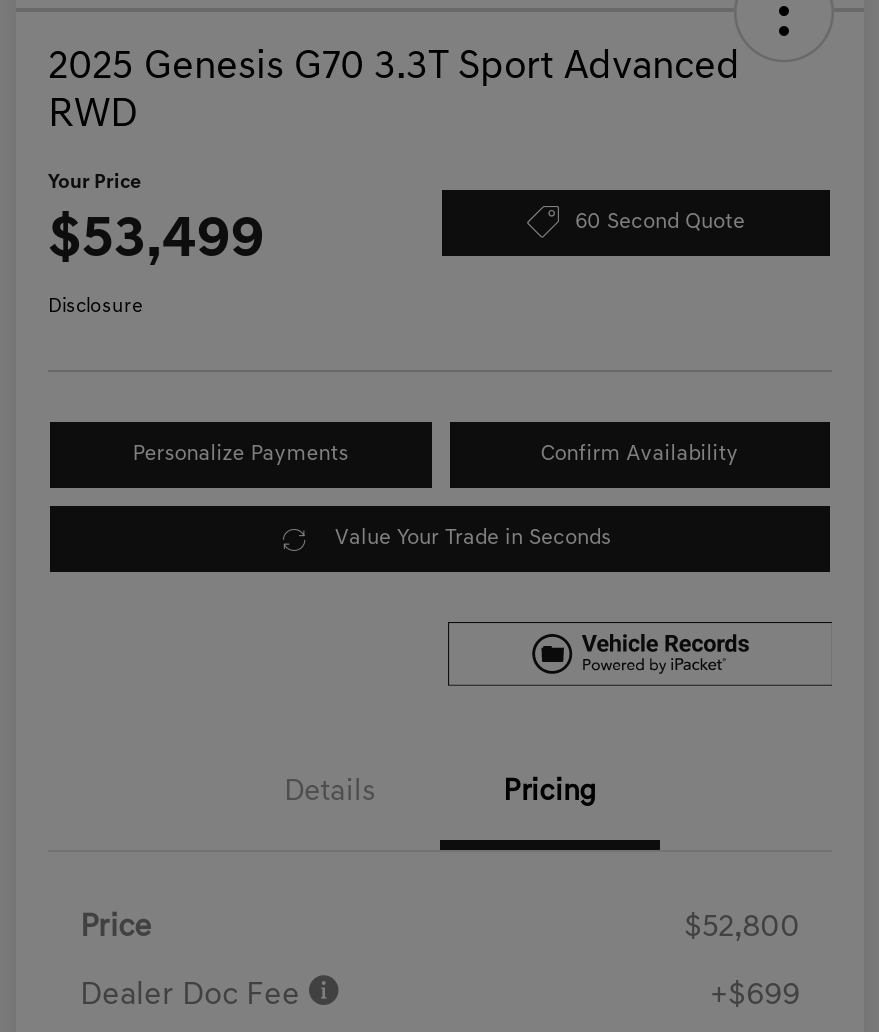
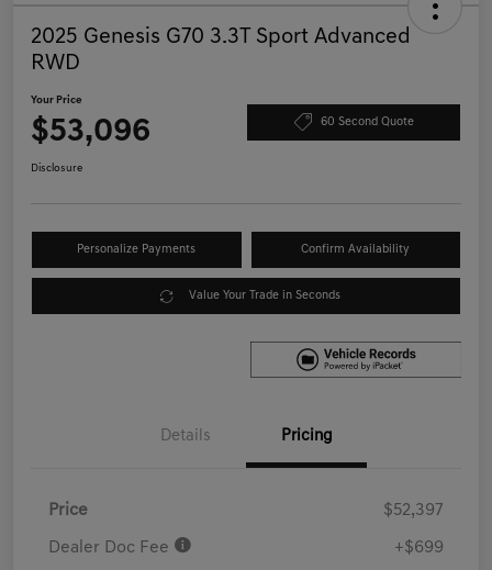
[48,211,264,273] $53,499 -> [31,116,150,150] $53,096
[684,913,800,945] $52,800 -> [383,501,444,519] $52,397

